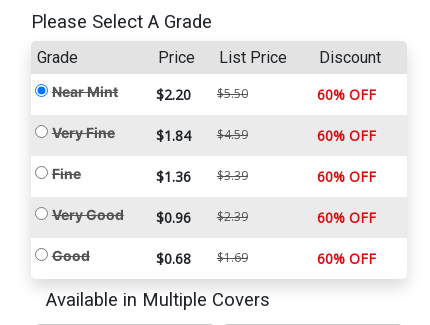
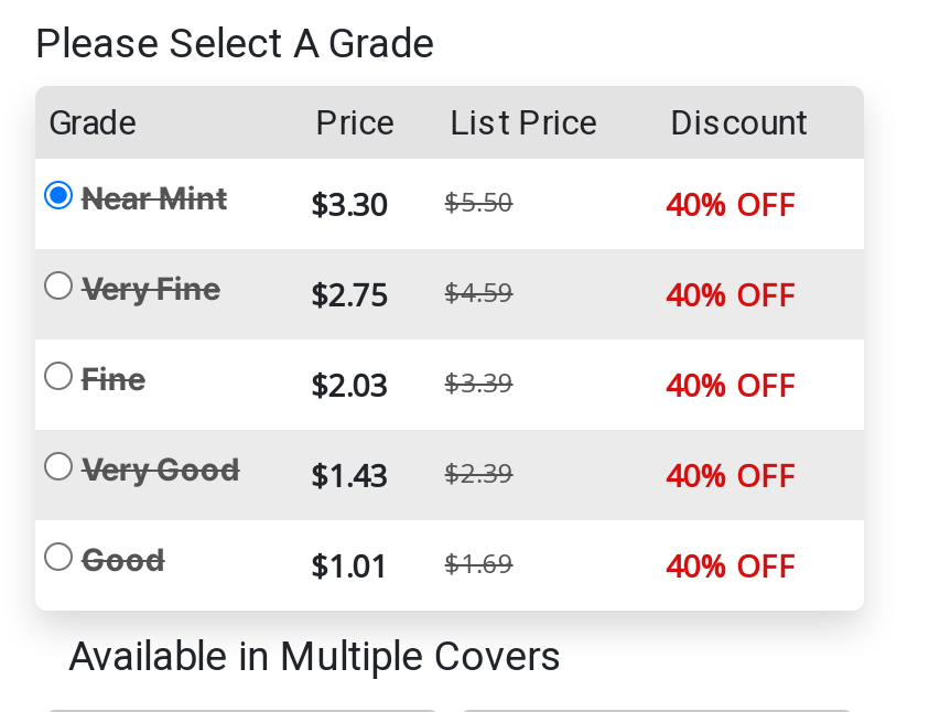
[156,85,248,104] $2.20 $5.50 -> [310,183,513,225] $3.30 $5.50
[317,85,376,104] 60% OFF -> [665,183,795,225] 40% OFF
[156,126,248,145] $1.84 $4.59 -> [310,273,513,315] $2.75 $4.59
[317,126,376,145] 60% OFF -> [665,273,795,315] 40% OFF
[156,167,248,186] $1.36 $3.39 -> [310,364,513,406] $2.03 $3.39
[317,167,376,186] 60% OFF -> [665,364,795,406] 40% OFF
[52,206,248,227] Very Good $0.96 $2.39 -> [81,450,513,496] Very Good $1.43 $2.39
[317,208,376,227] 60% OFF -> [665,454,795,496] 40% OFF
[156,249,191,268] $0.68 -> [310,544,387,586] $1.01
[317,249,376,268] 60% OFF -> [665,544,795,586] 40% OFF

